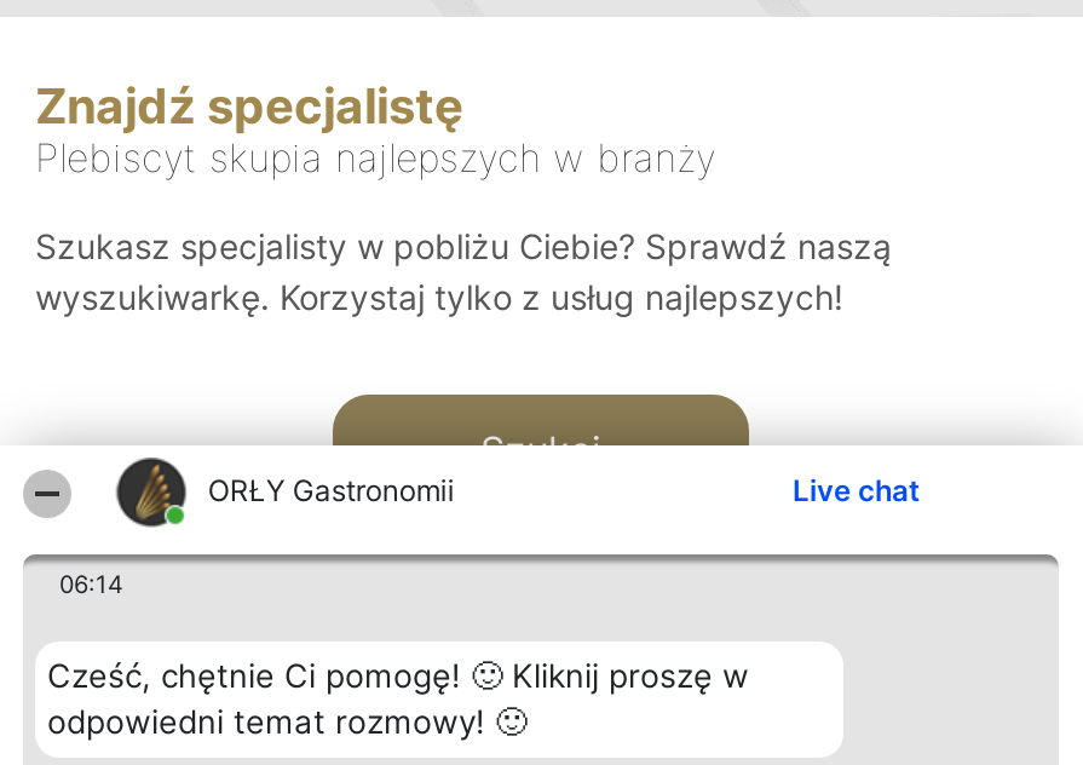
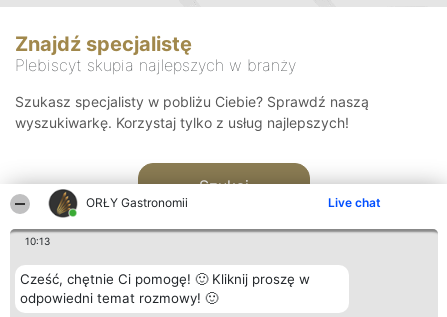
[59,569,122,598] 06:14 -> [25,235,50,247] 10:13

